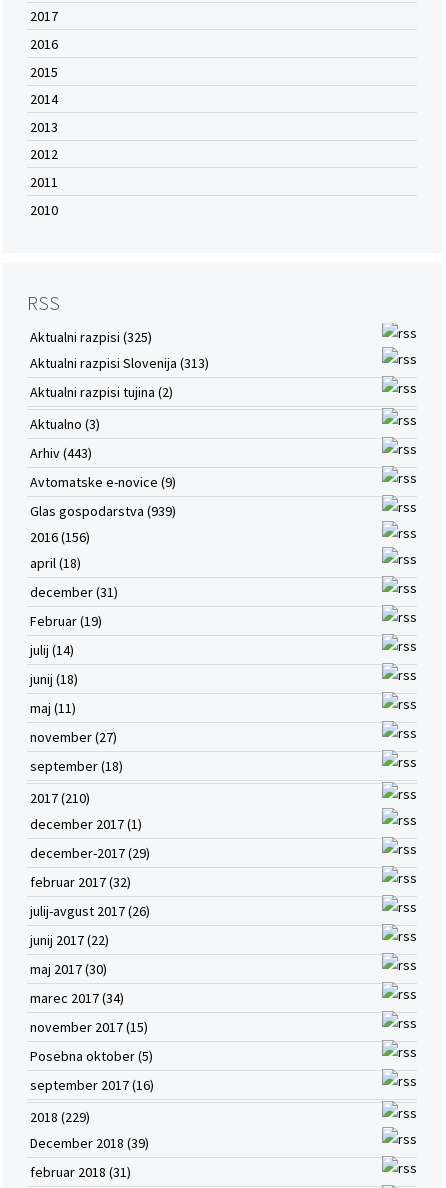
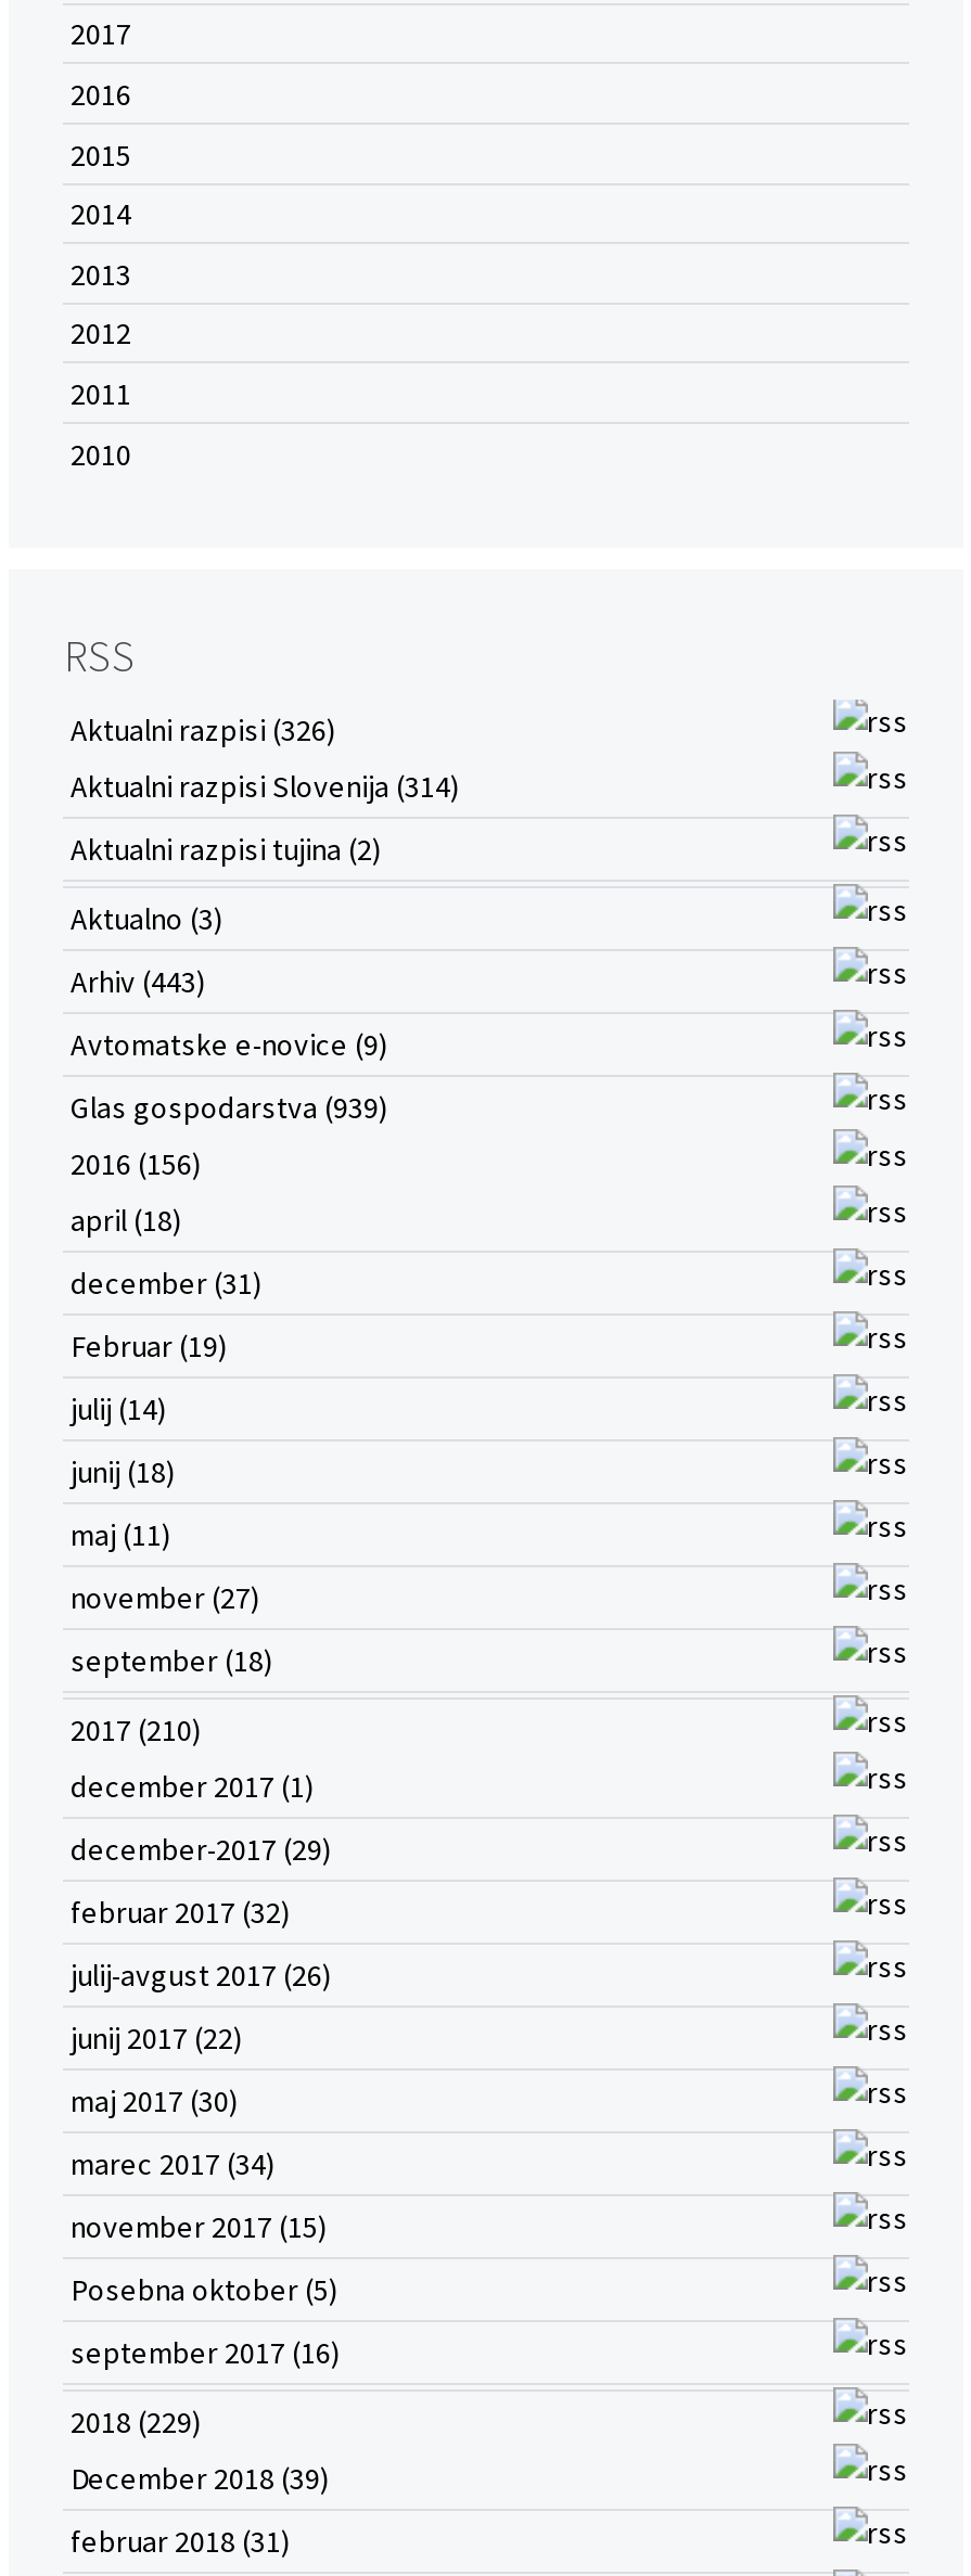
[30,328,152,346] Aktualni razpisi (325) -> [71,710,335,749] Aktualni razpisi (326)
[30,354,209,372] Aktualni razpisi Slovenija (313) -> [71,766,459,805] Aktualni razpisi Slovenija (314)

